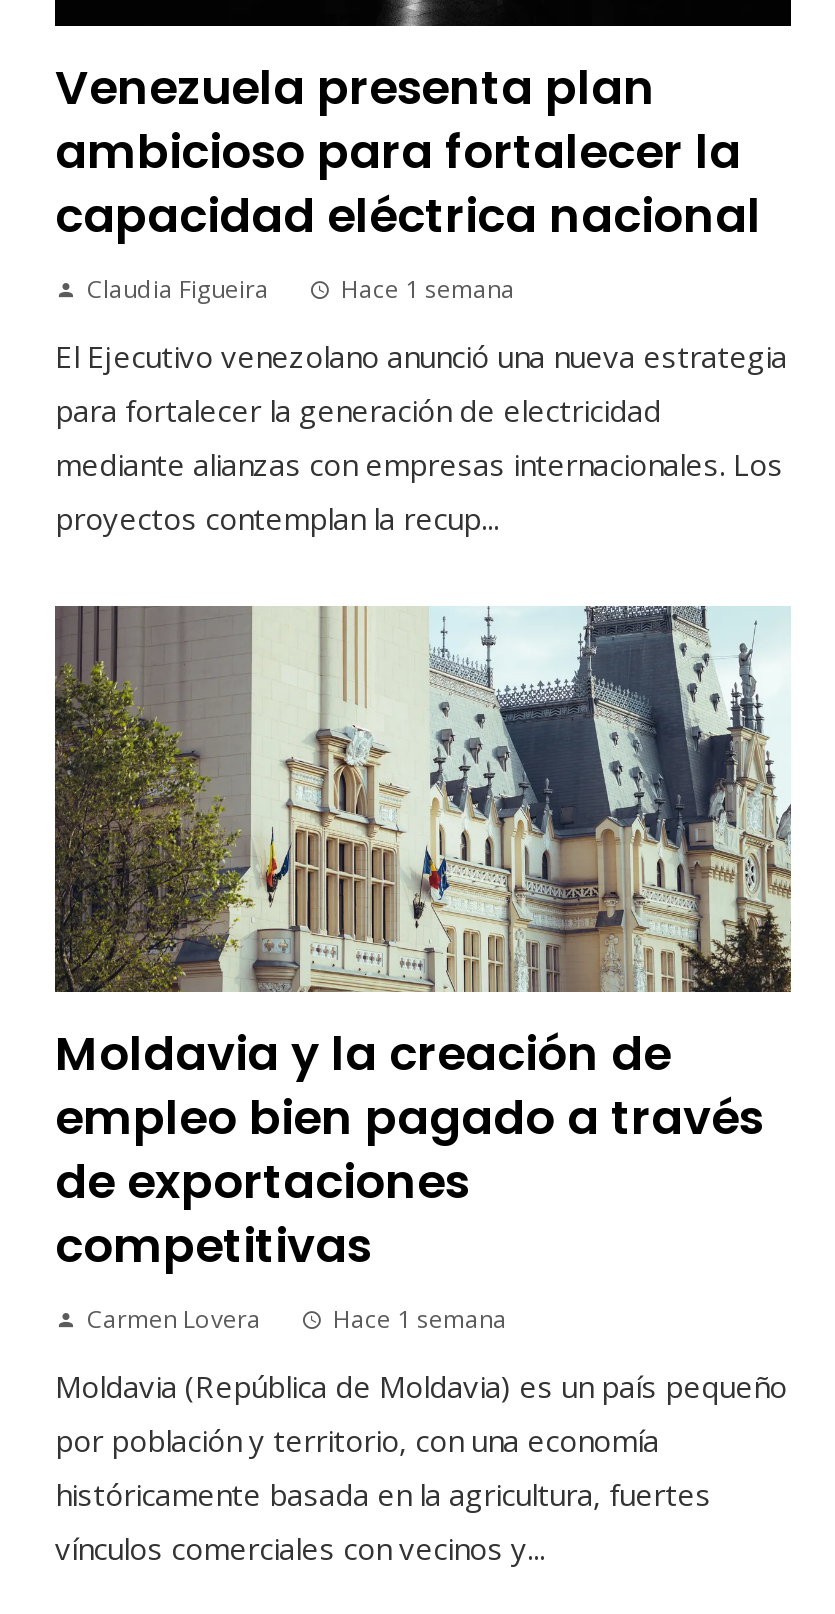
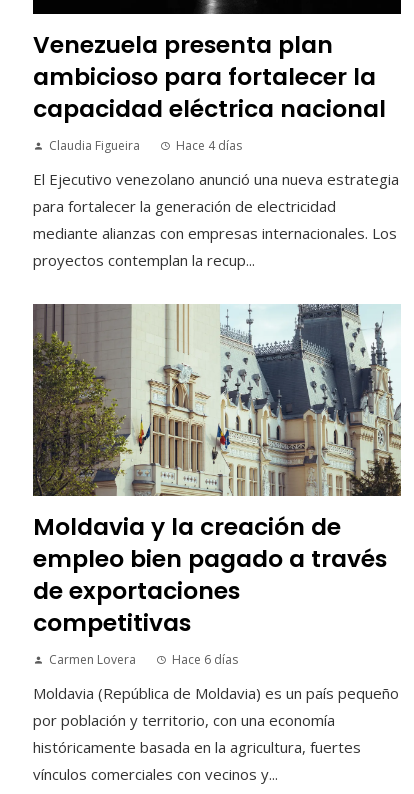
[341,273,515,307] Hace 1 semana -> [176,137,242,154] Hace 4 días
[333,1302,507,1336] Hace 1 semana -> [172,651,238,668] Hace 6 días

